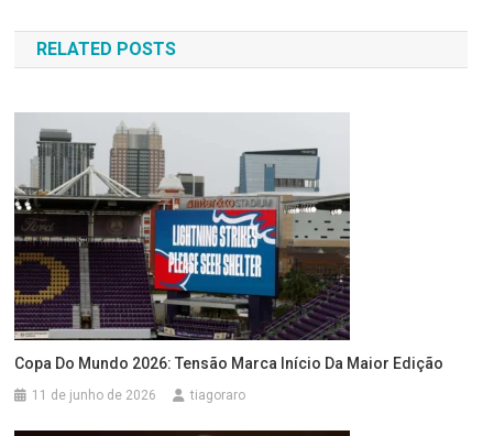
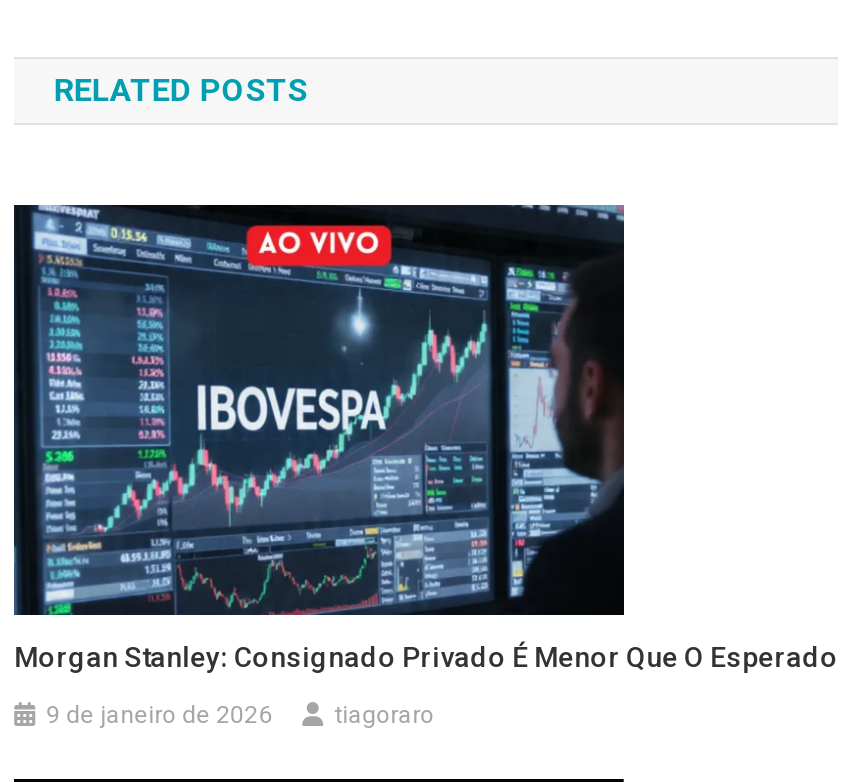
[14,115,444,372] [image] | Copa Do Mundo 2026: Tensão Marca Início Da Maior Edição -> [12,204,838,674] [image] | Morgan Stanley: Consignado Privado É Menor Que O Esperado
[32,388,156,403] 11 de junho de 2026 -> [46,702,272,730] 9 de janeiro de 2026

